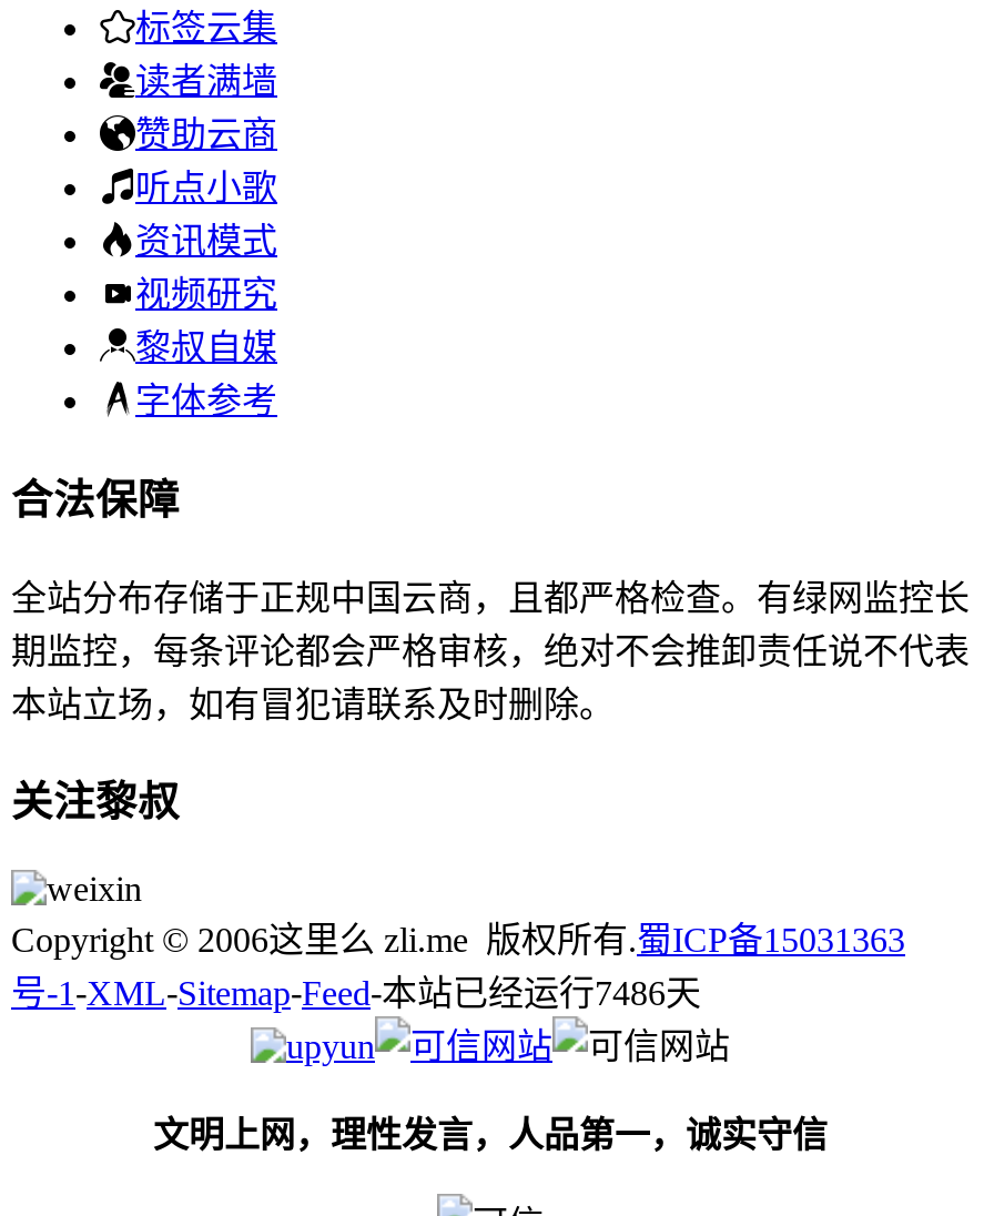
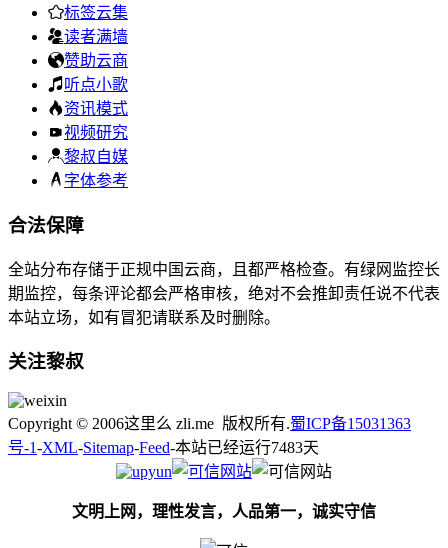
[11,974,701,1012] 号-1 -XML-Sitemap-Feed-本站已经运行7486天 -> [8,439,319,456] 号-1 -XML-Sitemap-Feed-本站已经运行7483天

